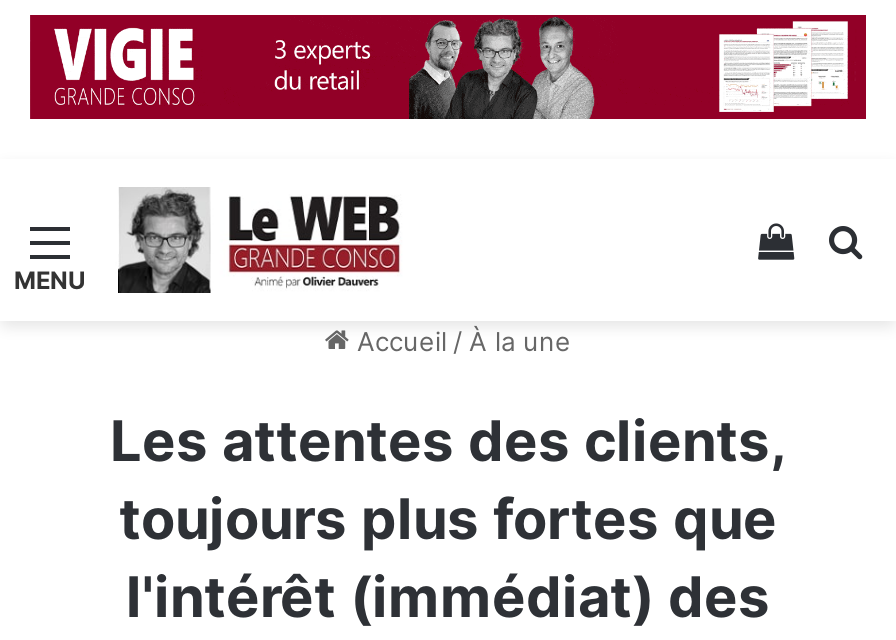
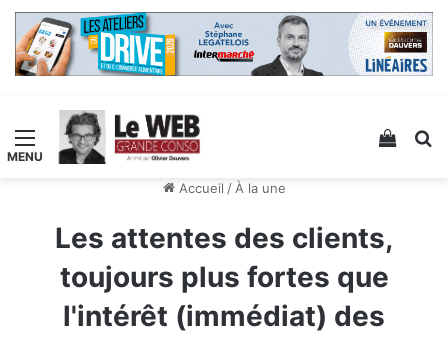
[28,13,868,121] [image] -> [14,11,433,77] [image]

